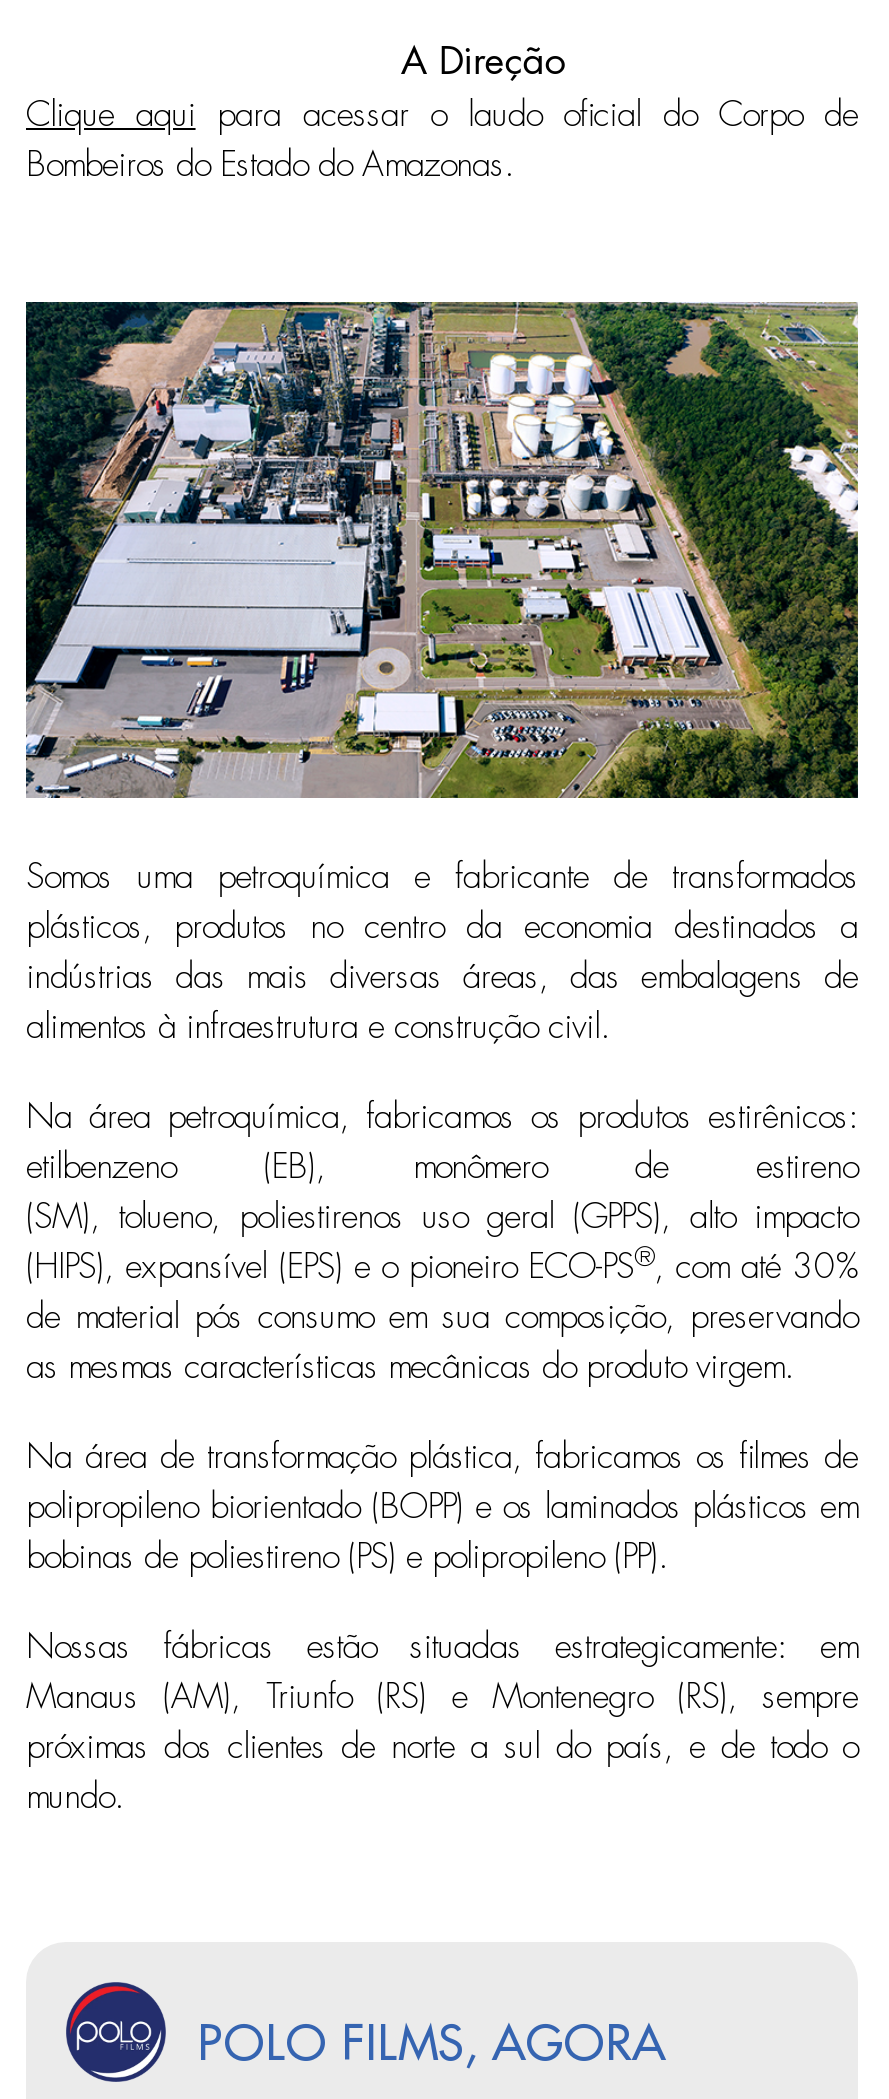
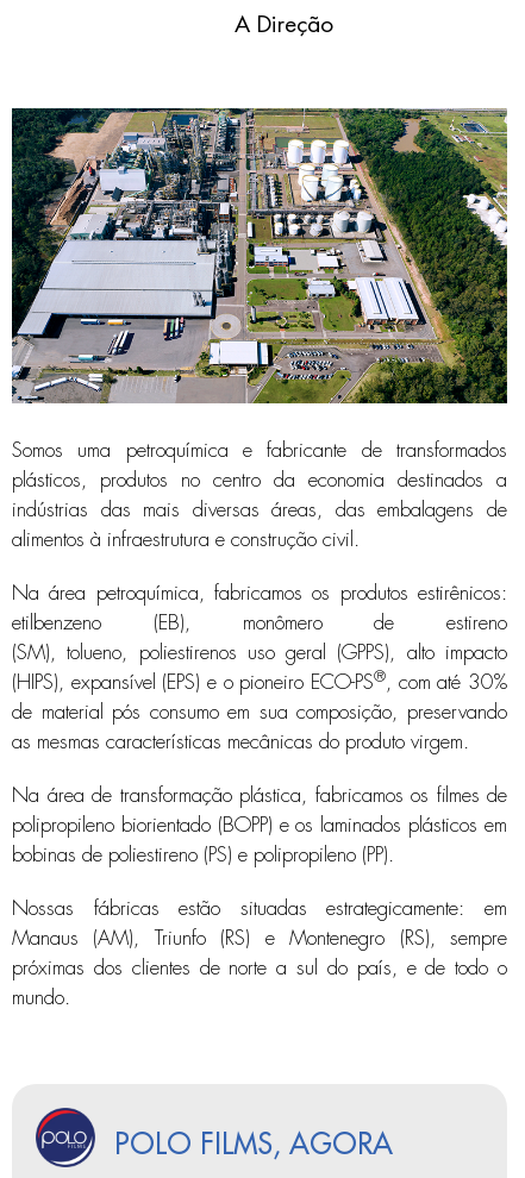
[26,98,858,182] Clique aqui para acessar o laudo oficial do Corpo de | Bombeiros do Estado do Amazonas. -> none

